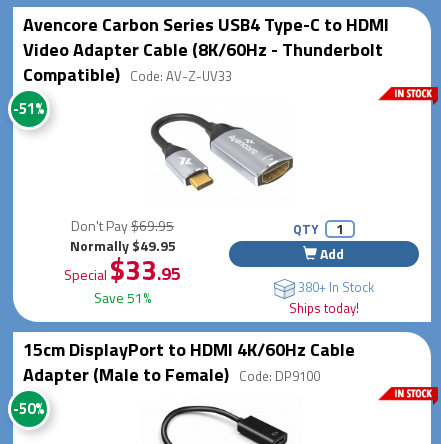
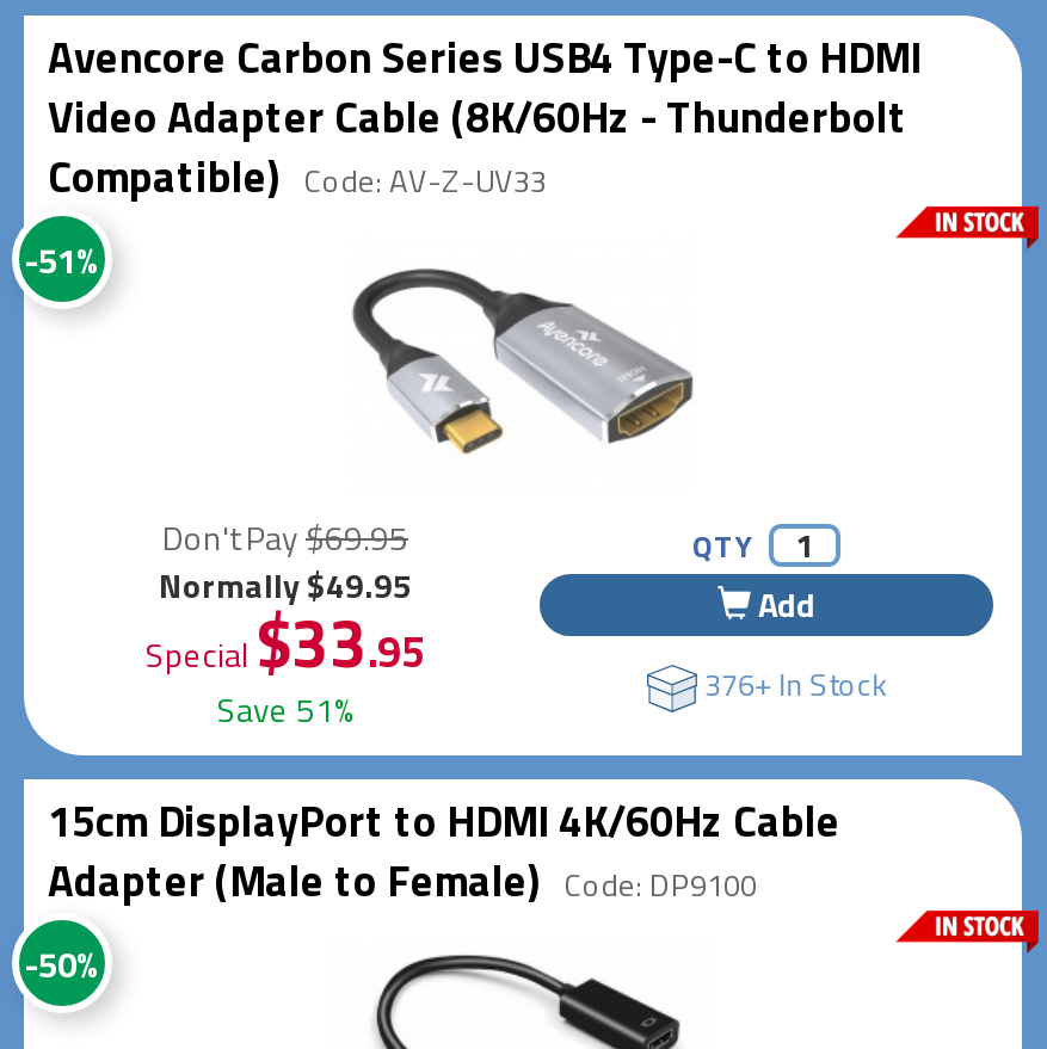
[289,277,374,318] 380+ In Stock | Ships today! -> [705,661,886,709] 376+ In Stock

